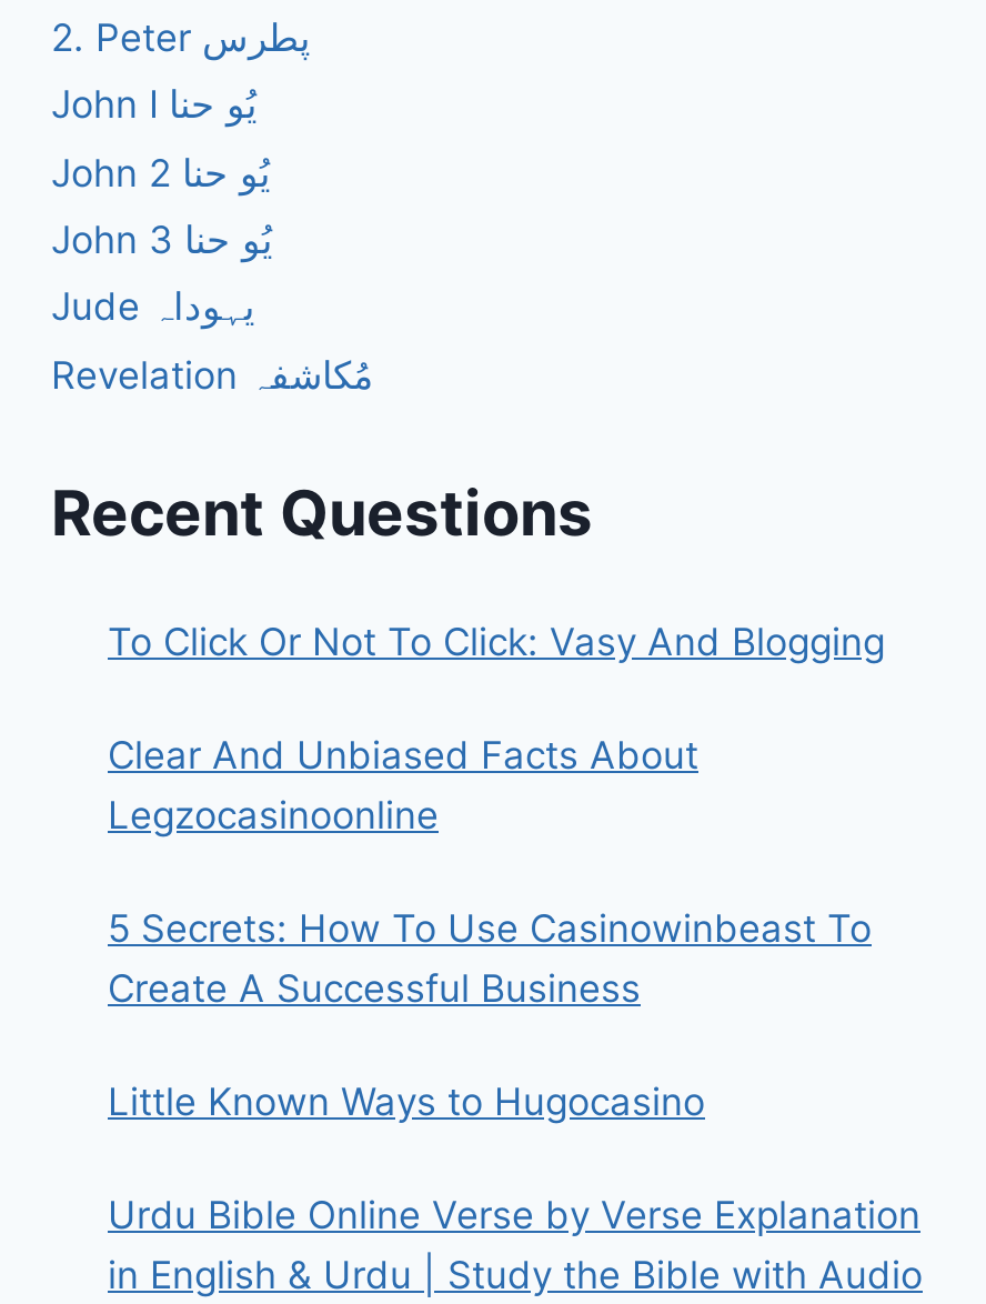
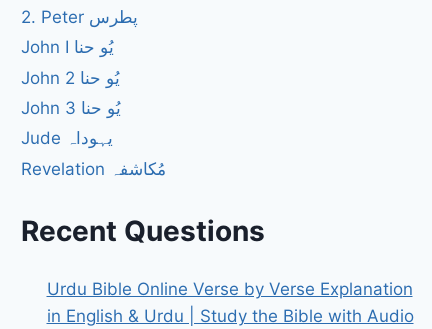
[108,620,885,1124] To Click Or Not To Click: Vasy And Blogging | Clear And Unbiased Facts About | Legzocasinoonline | 5 Secrets: How To Use Casinowinbeast To | Create A Successful Business | Little Known Ways to Hugocasino -> none

